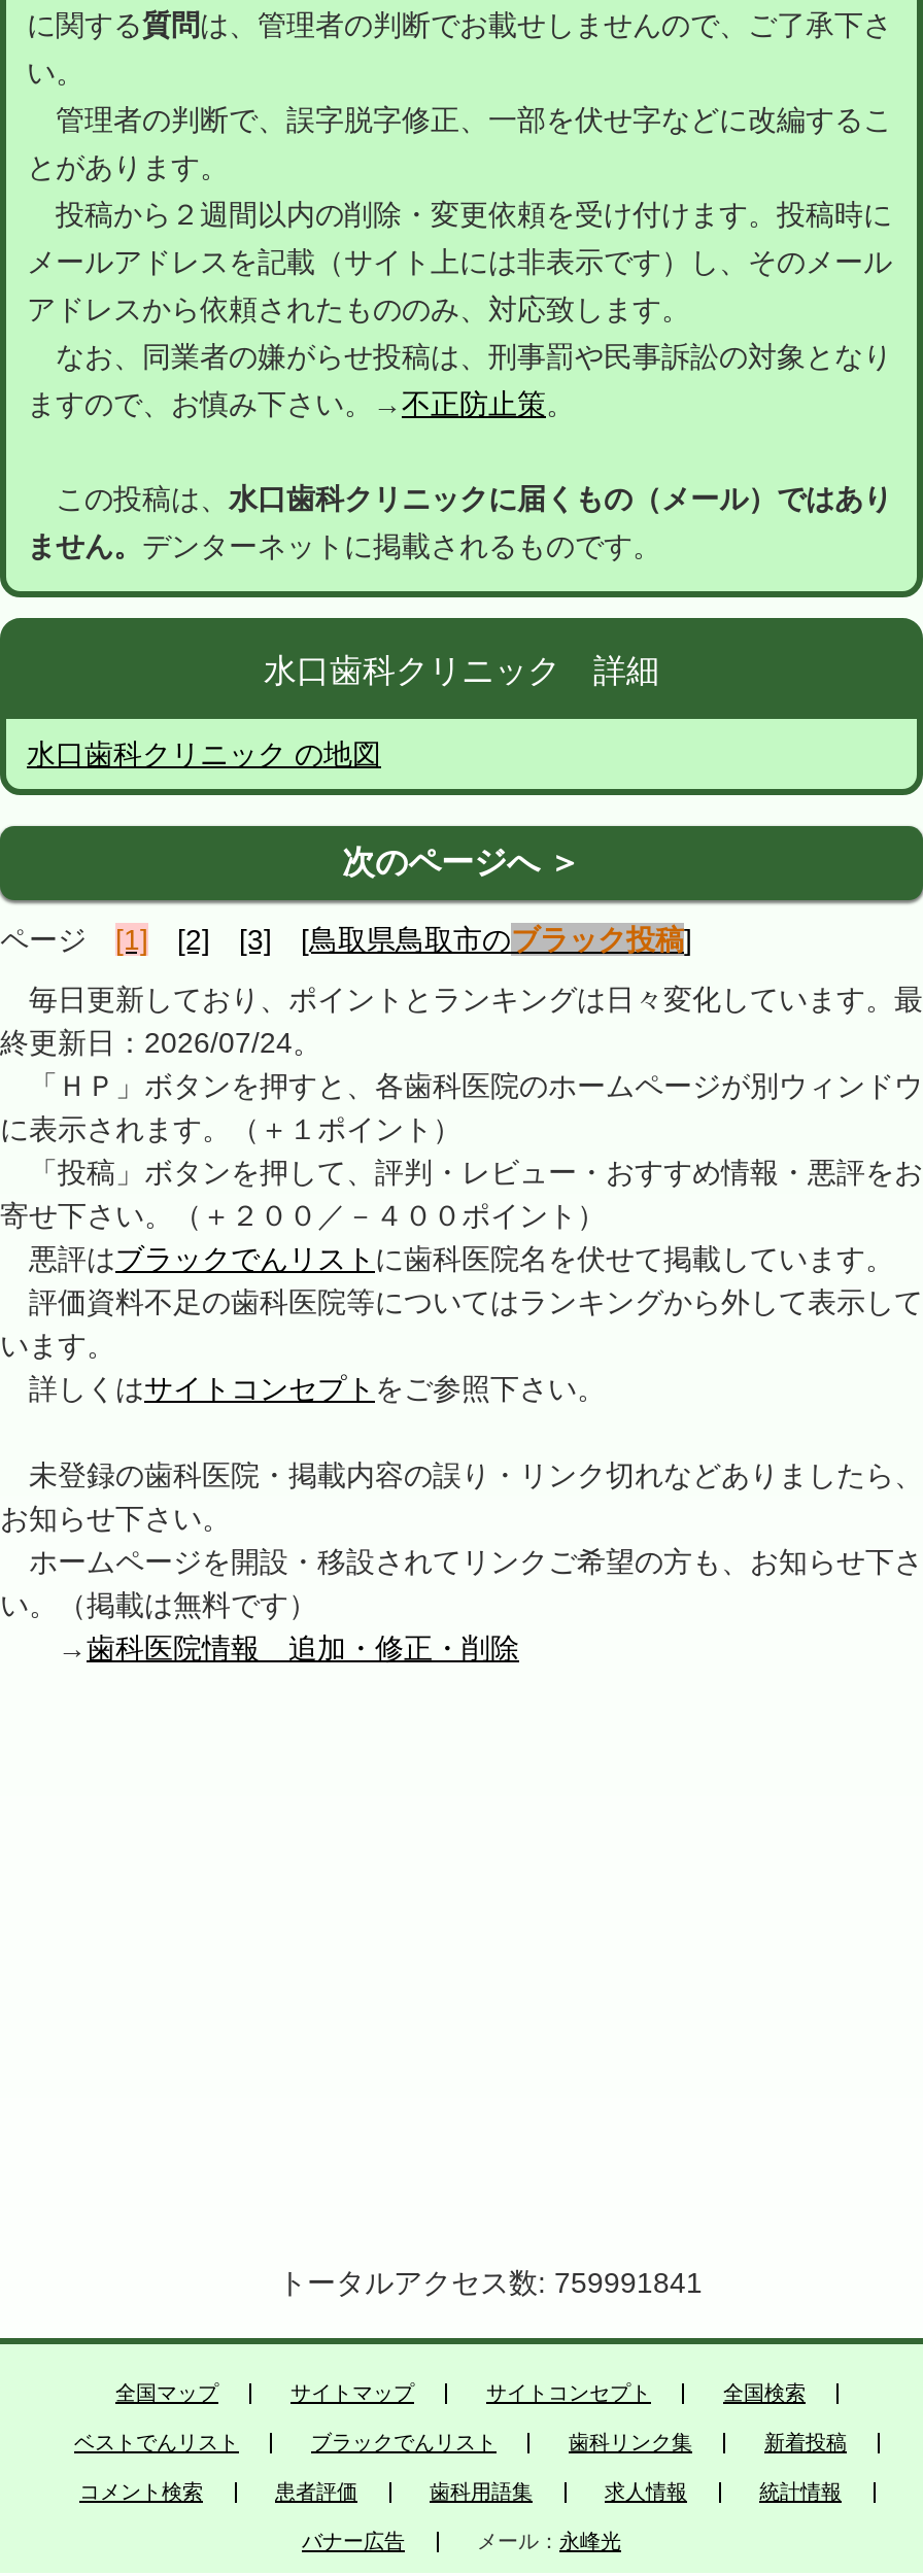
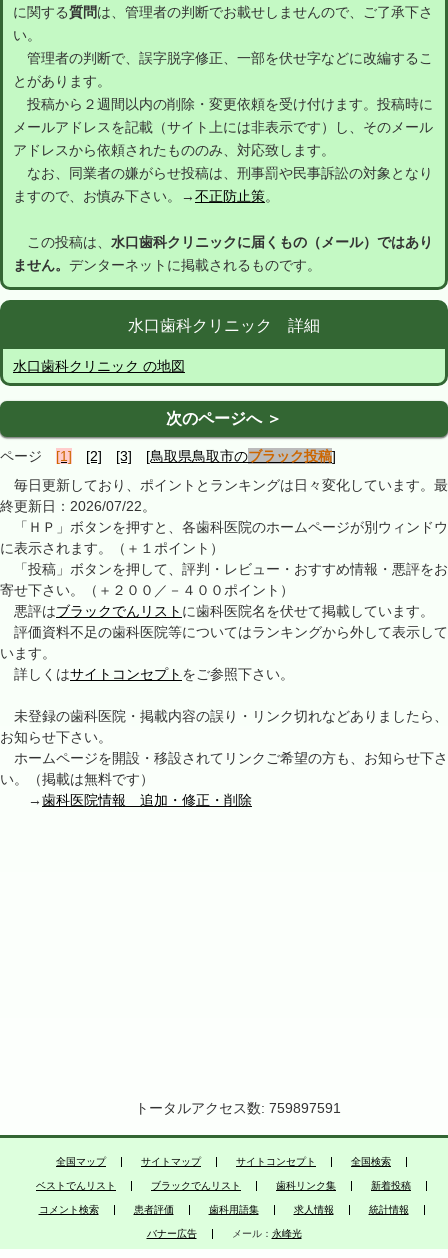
[0,1027,321,1060] 終更新日：2026/07/24。 -> [0,498,156,514] 終更新日：2026/07/22。
[220,2267,703,2300] トータルアクセス数: 759991841 -> [107,1100,341,1116] トータルアクセス数: 759897591

